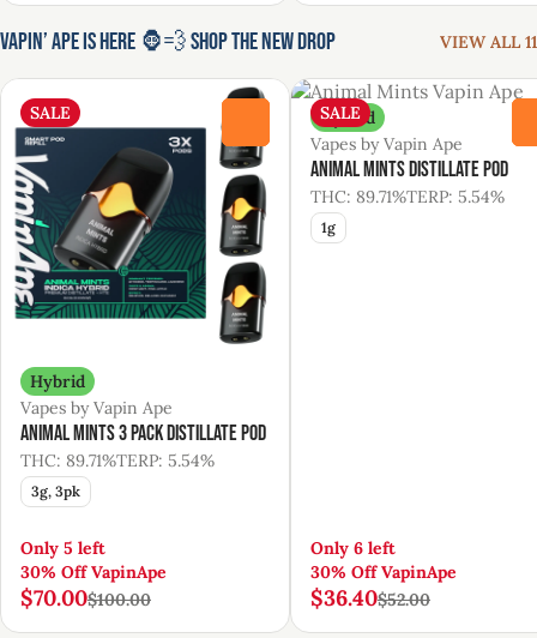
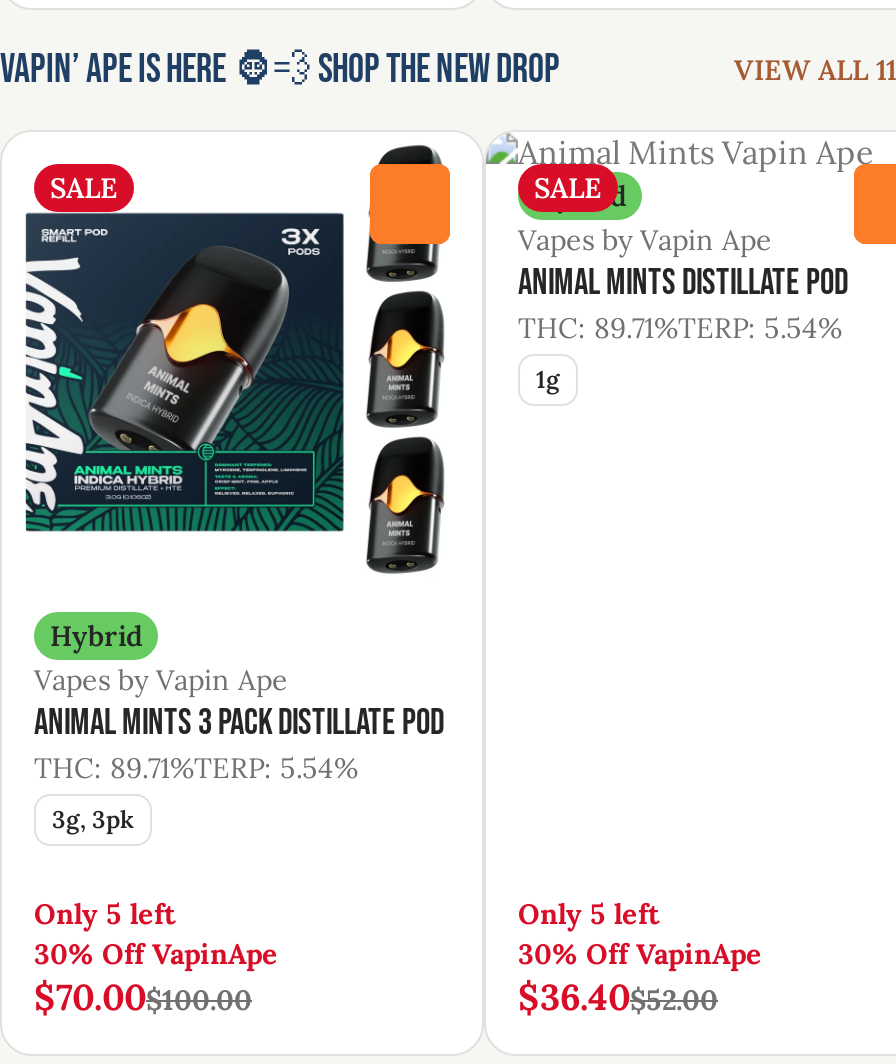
[310,537,396,559] Only 6 left -> [518,896,660,932] Only 5 left

